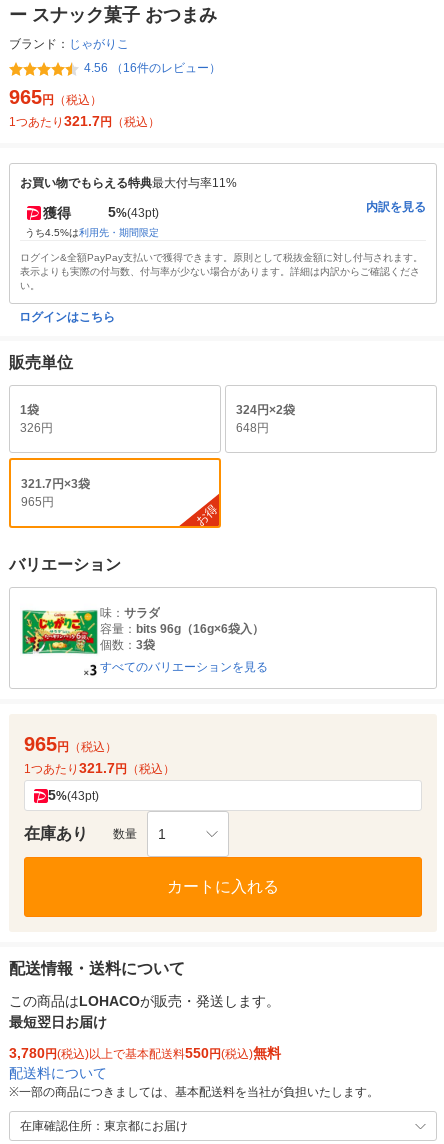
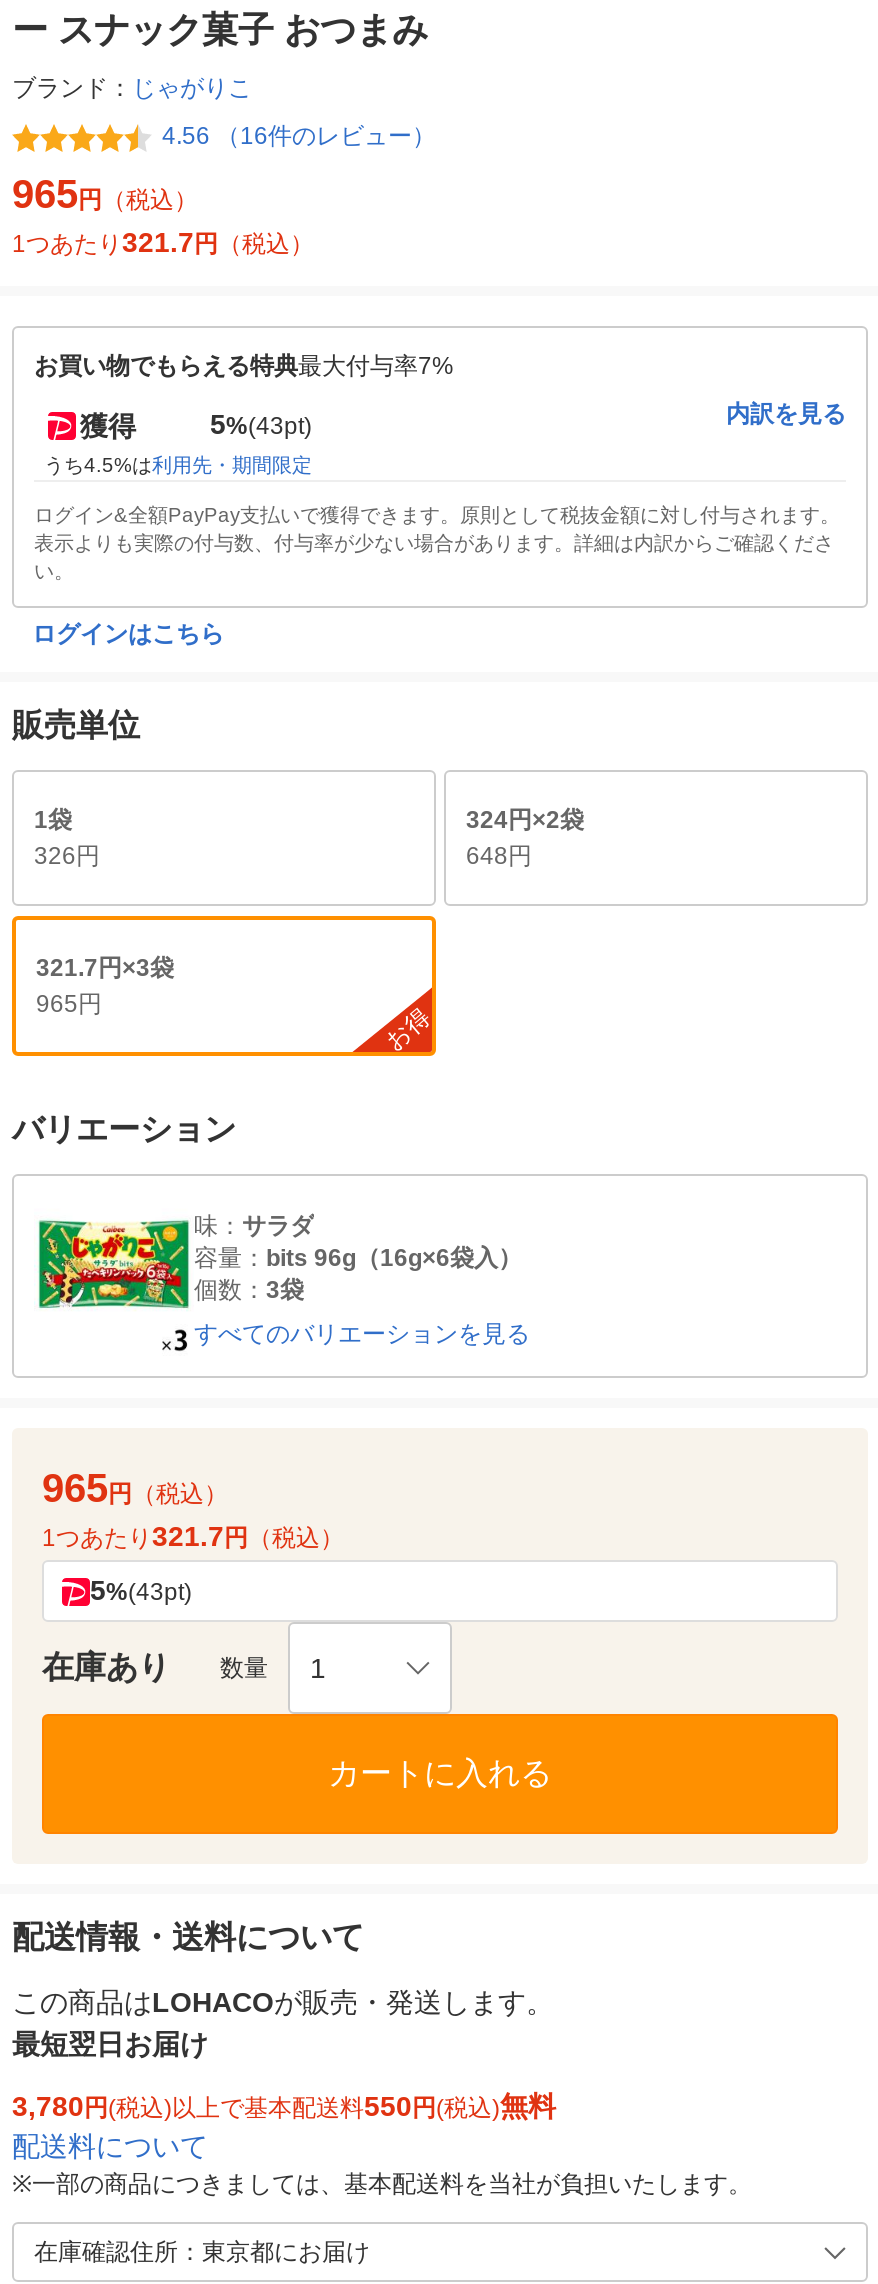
[20,176,237,190] お買い物でもらえる特典最大付与率11% -> [34,353,454,381] お買い物でもらえる特典最大付与率7%

